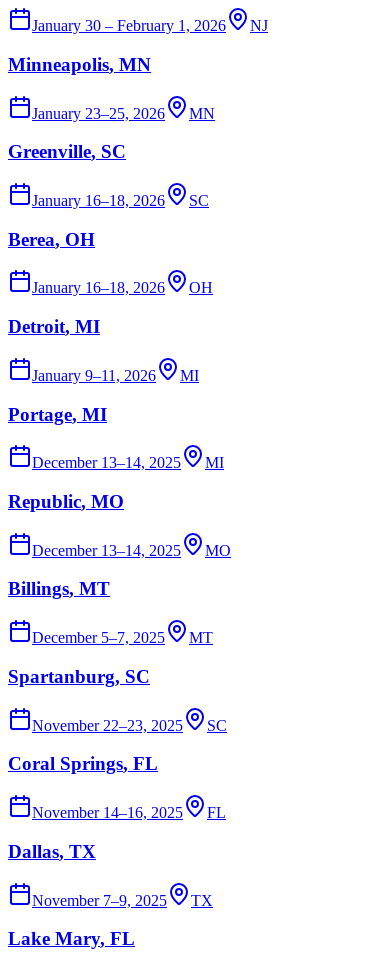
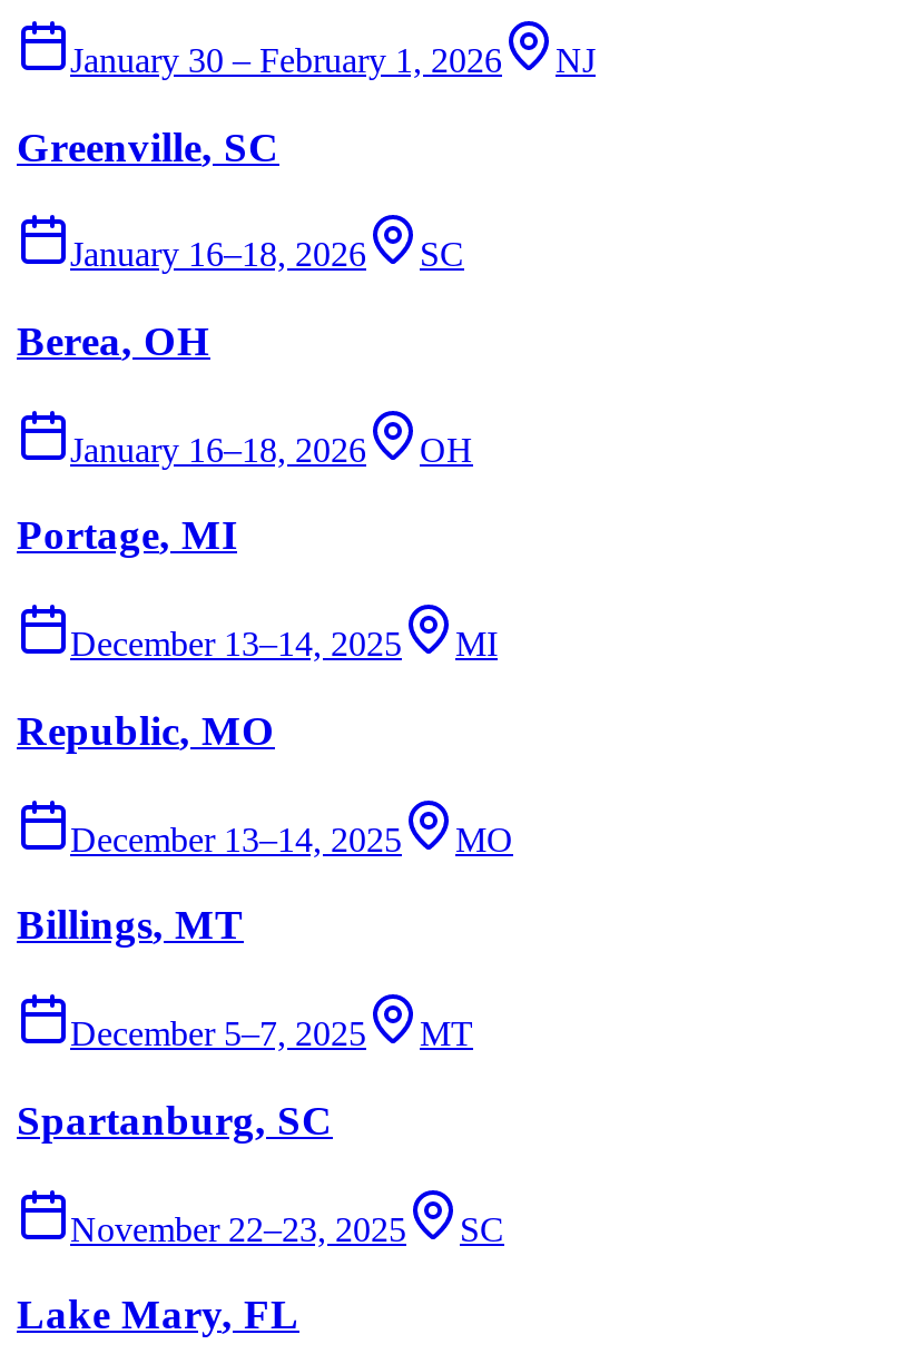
[8,54,215,122] Minneapolis, MN | January 23–25, 2026 | MN -> none
[8,316,199,384] Detroit, MI | January 9–11, 2026 | MI -> none
[8,753,226,908] Coral Springs, FL | November 14–16, 2025 | FL | Dallas, TX | November 7–9, 2025 | TX -> none

